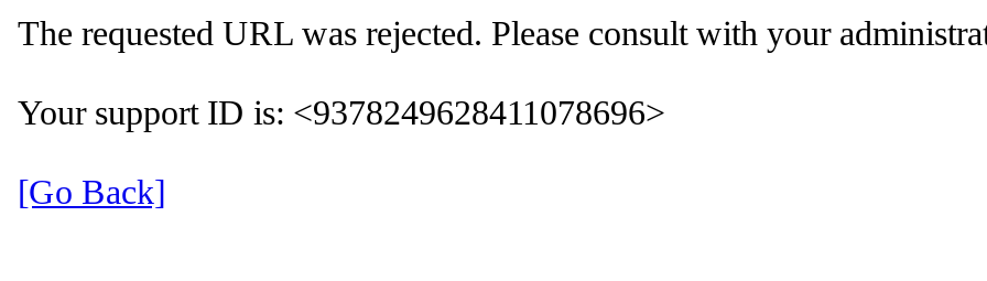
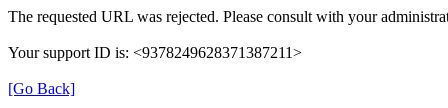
[18,94,665,131] Your support ID is: <9378249628411078696> -> [8,44,302,61] Your support ID is: <9378249628371387211>

